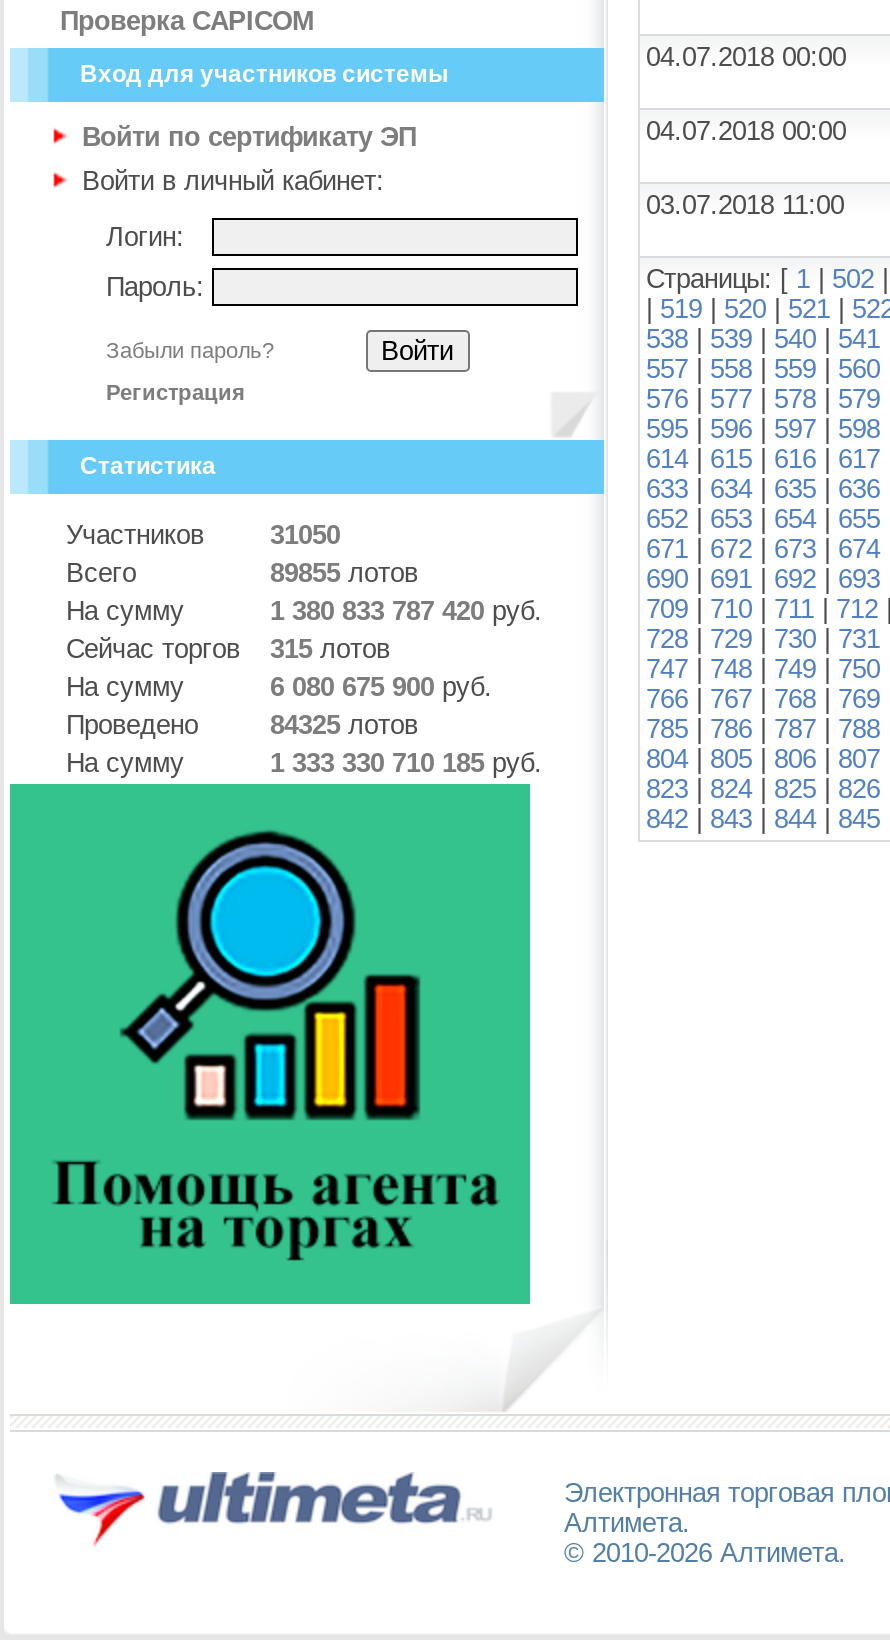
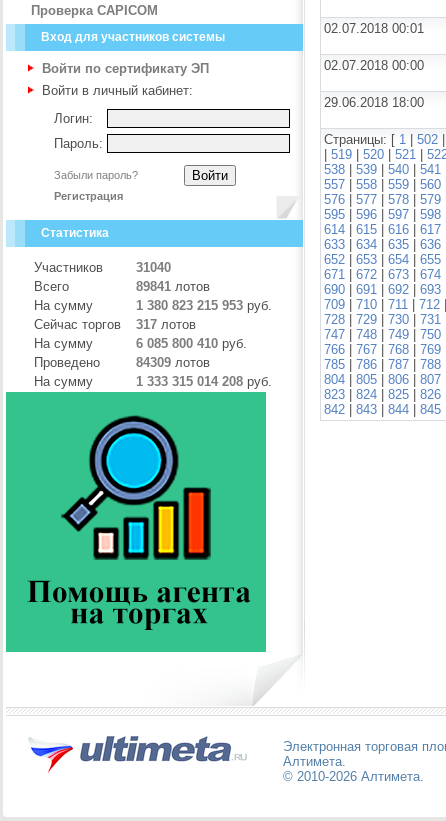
[646,42,846,72] 04.07.2018 00:00 -> [324,21,424,36] 02.07.2018 00:01
[646,116,846,146] 04.07.2018 00:00 -> [324,58,424,73] 02.07.2018 00:00
[646,190,844,220] 03.07.2018 11:00 -> [324,95,424,110] 29.06.2018 18:00
[270,520,340,550] 31050 -> [136,260,171,275] 31040
[270,558,418,588] 89855 лотов -> [136,279,210,294] 89841 лотов
[270,596,542,626] 1 380 833 787 420 руб. -> [136,298,272,313] 1 380 823 215 953 руб.
[66,634,390,664] Сейчас торгов 315 лотов -> [34,317,196,332] Сейчас торгов 317 лотов
[270,672,492,702] 6 080 675 900 руб. -> [136,336,247,351] 6 085 800 410 руб.
[270,710,418,740] 84325 лотов -> [136,355,210,370] 84309 лотов
[270,748,542,778] 1 333 330 710 185 руб. -> [136,374,272,389] 1 333 315 014 208 руб.

